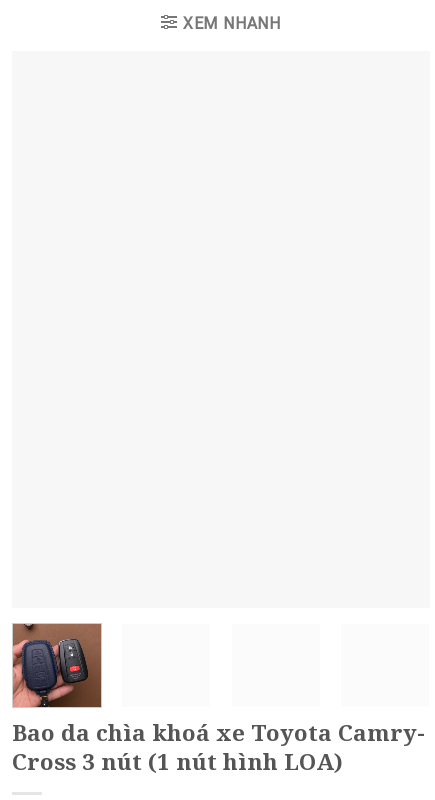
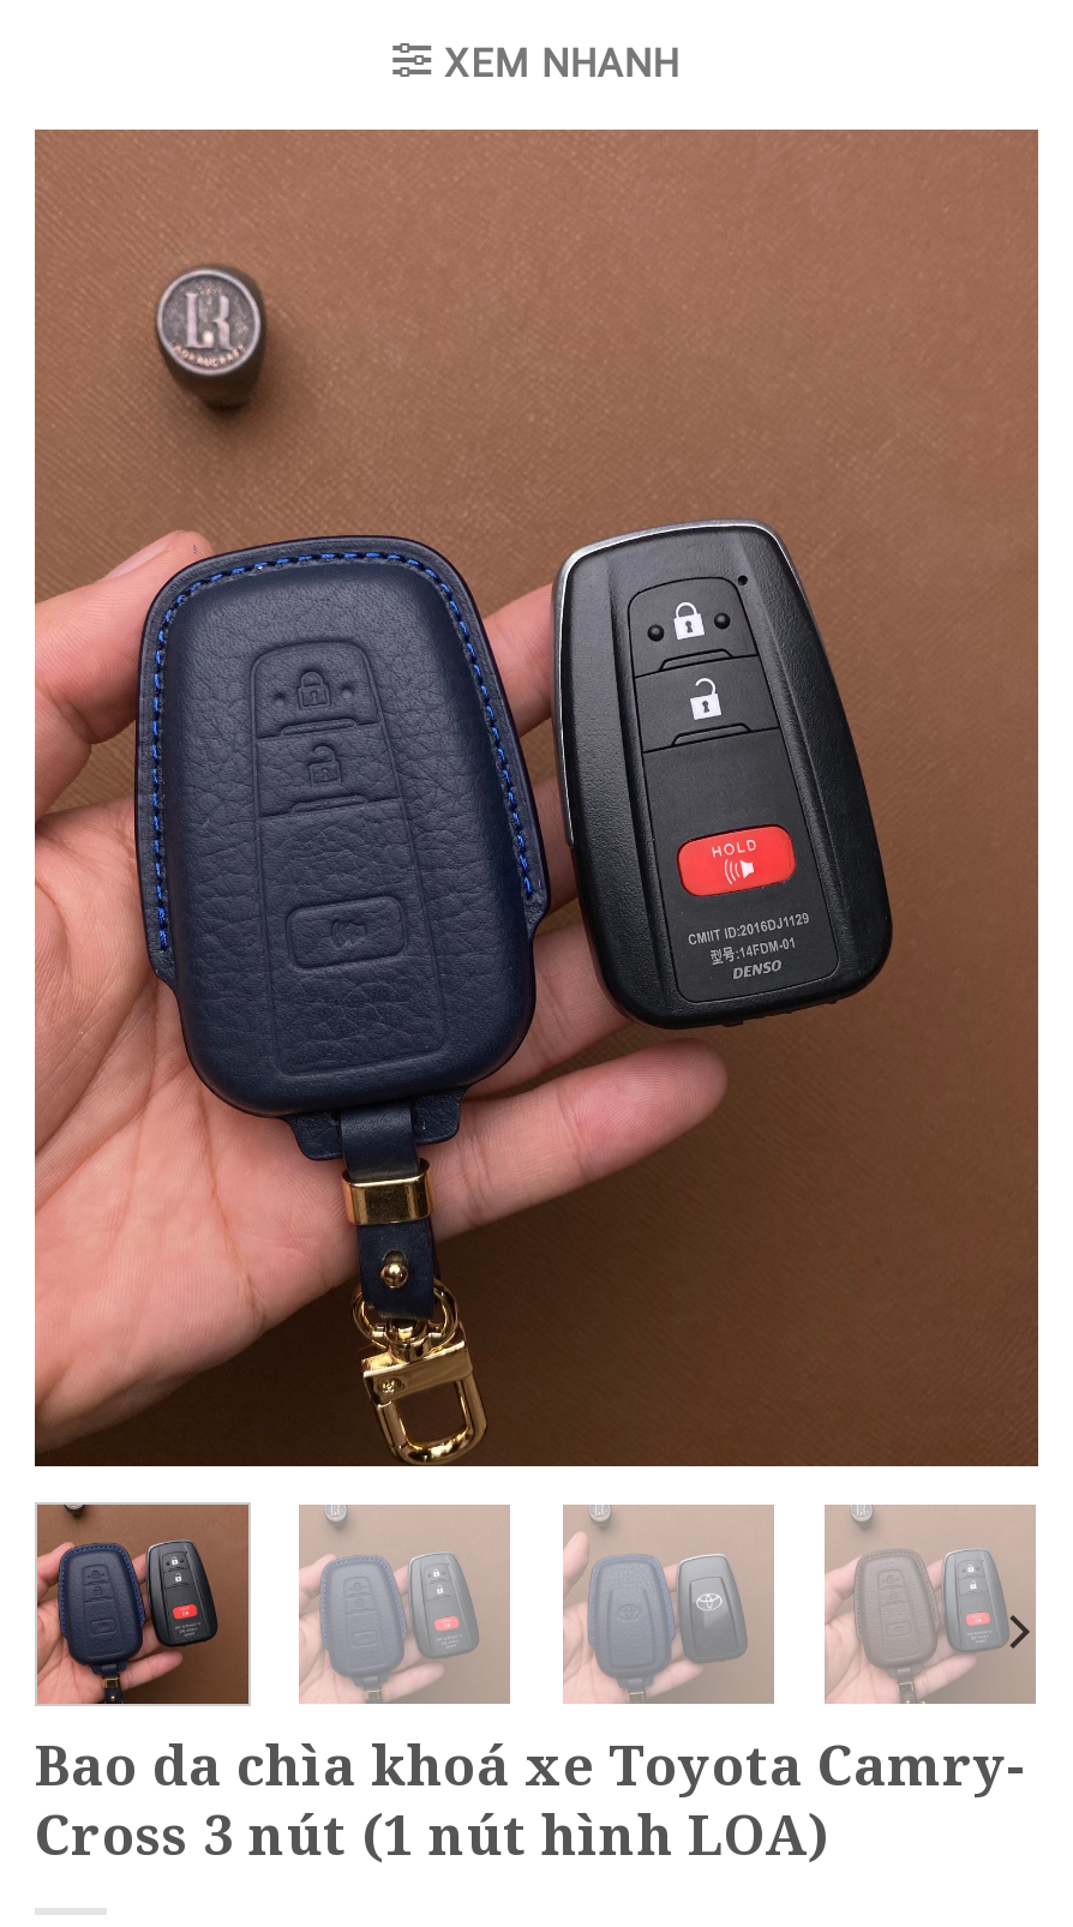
none -> [32,127,1041,1469] [image]
none -> [299,1505,510,1706] [image]
none -> [563,1505,774,1706] [image]
none -> [825,1505,1036,1706] [image]

